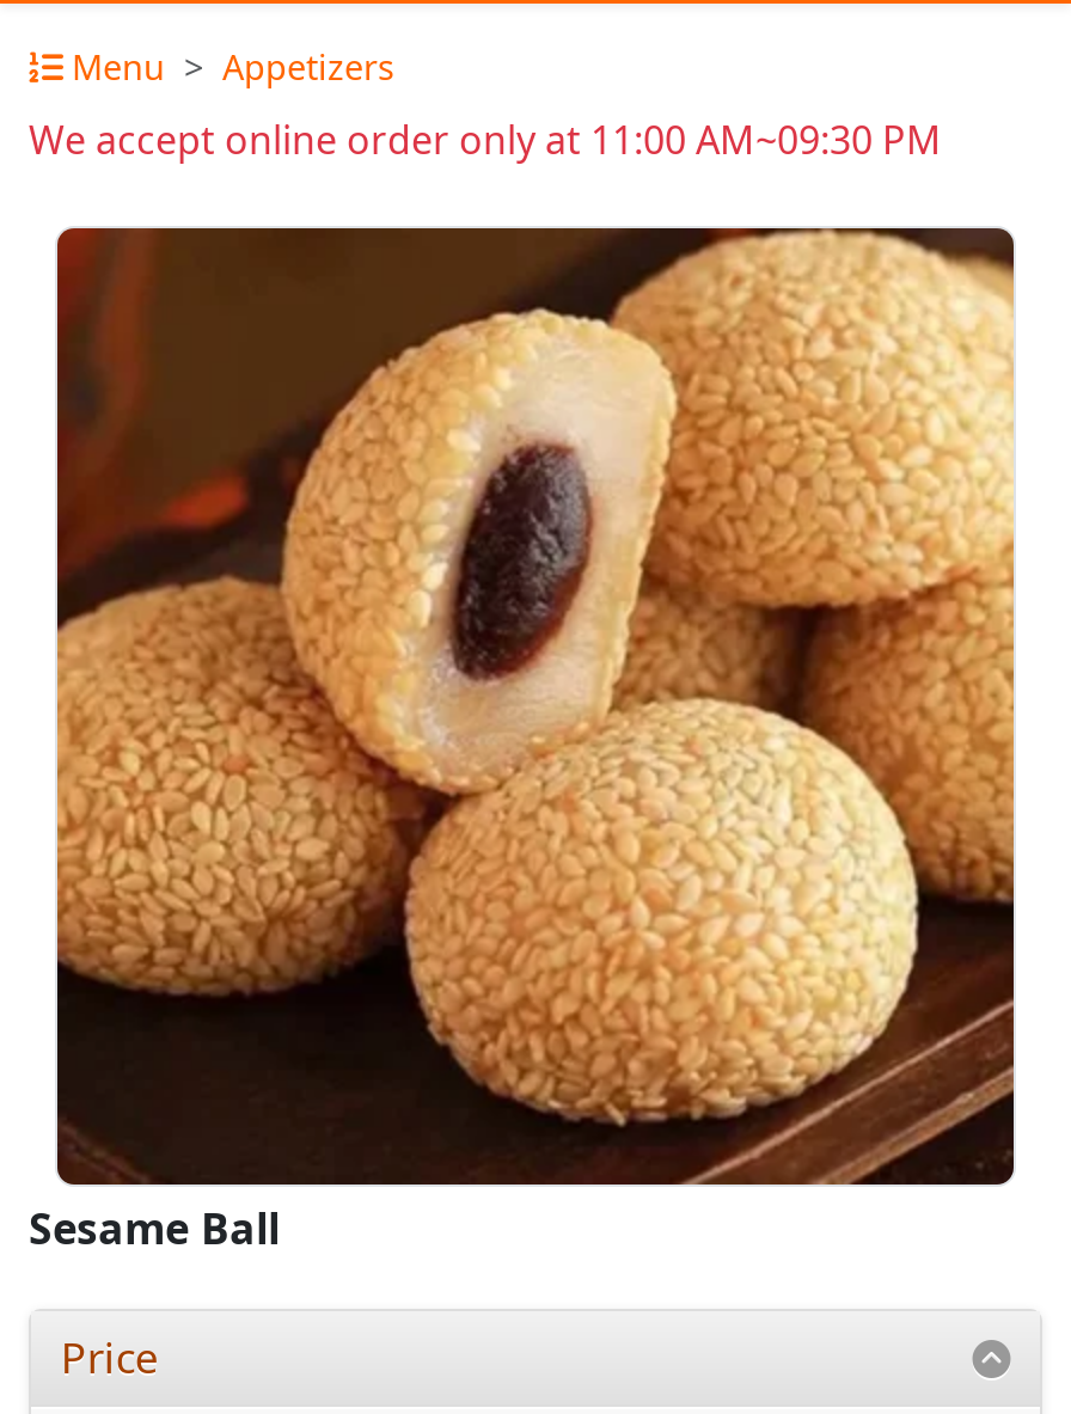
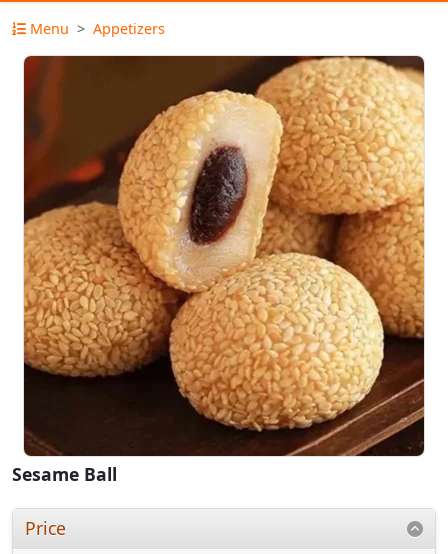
[29,114,942,166] We accept online order only at 11:00 AM~09:30 PM -> none

